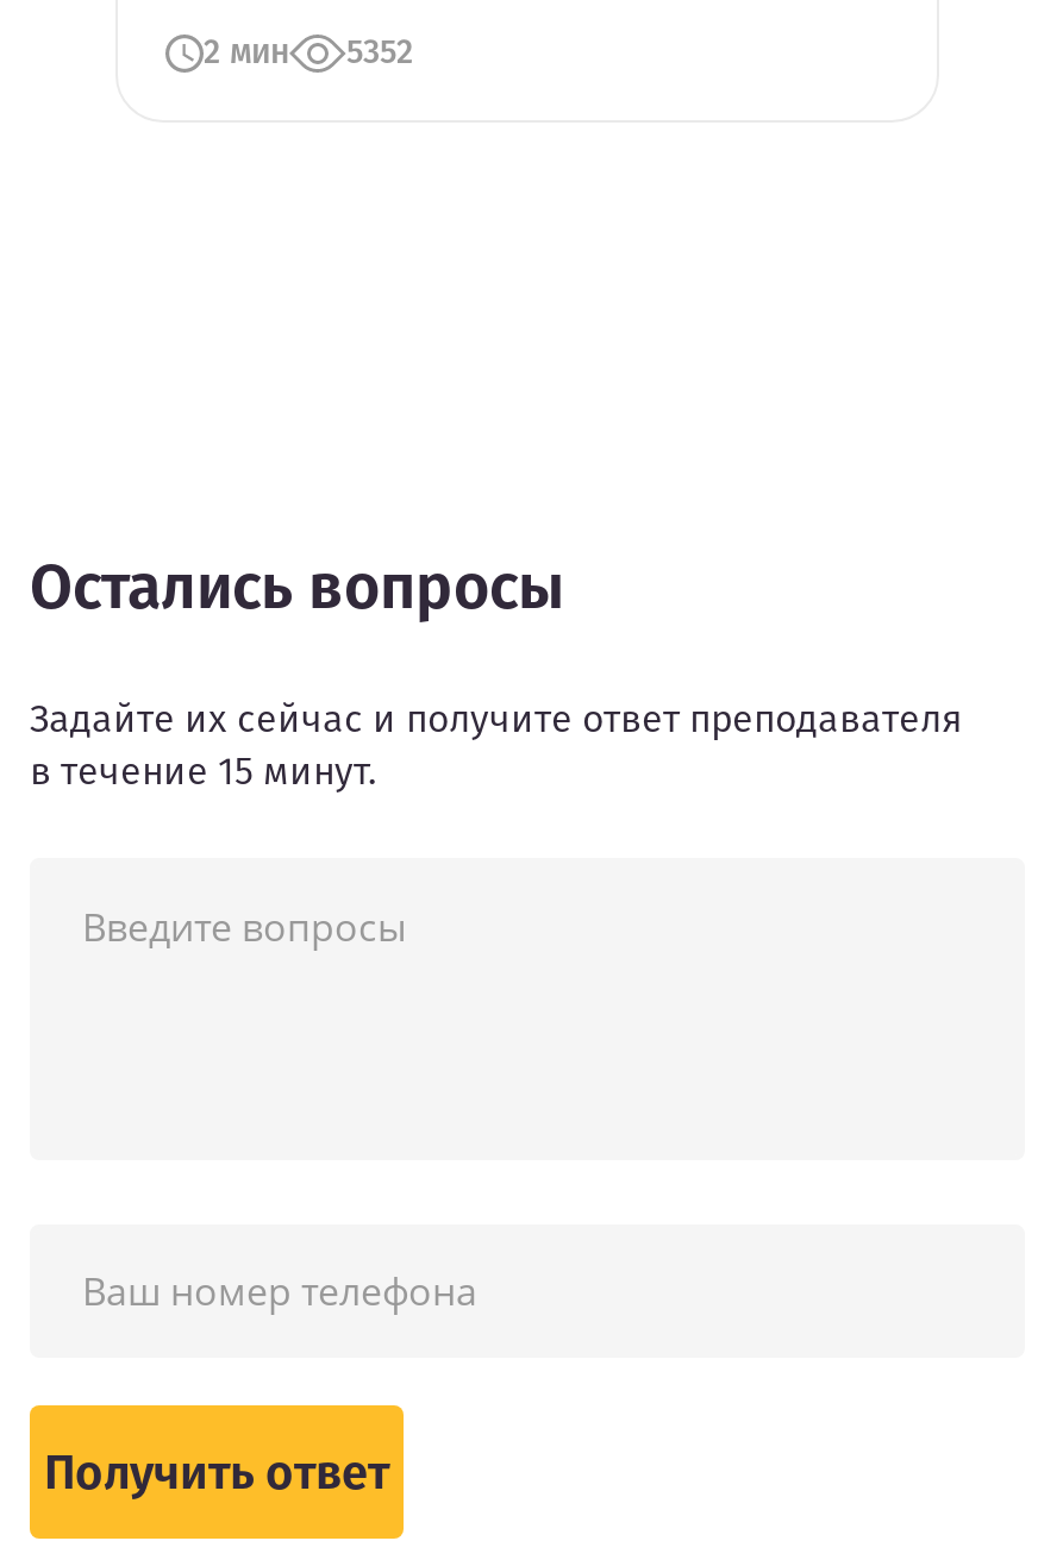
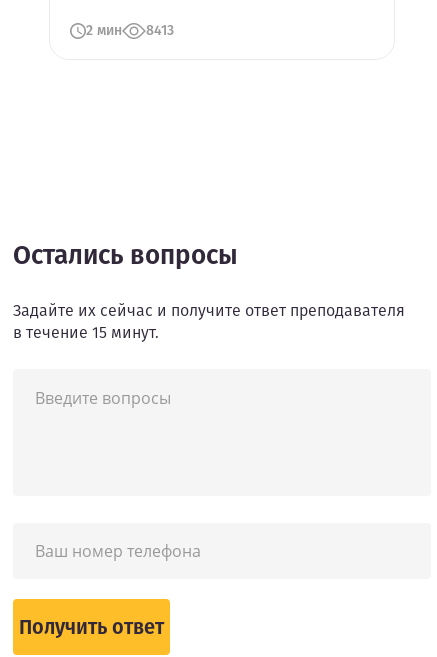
[204,31,413,72] 2 мин 5352 -> [86,22,174,39] 2 мин 8413

